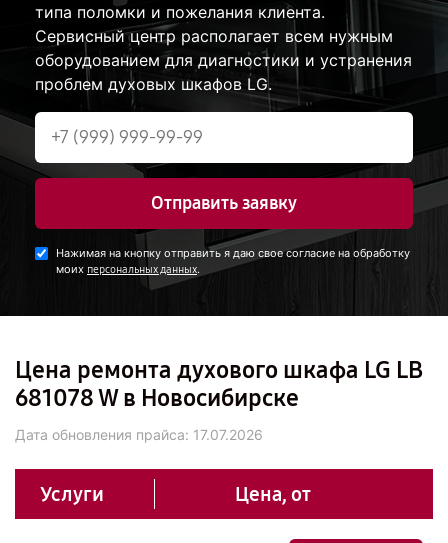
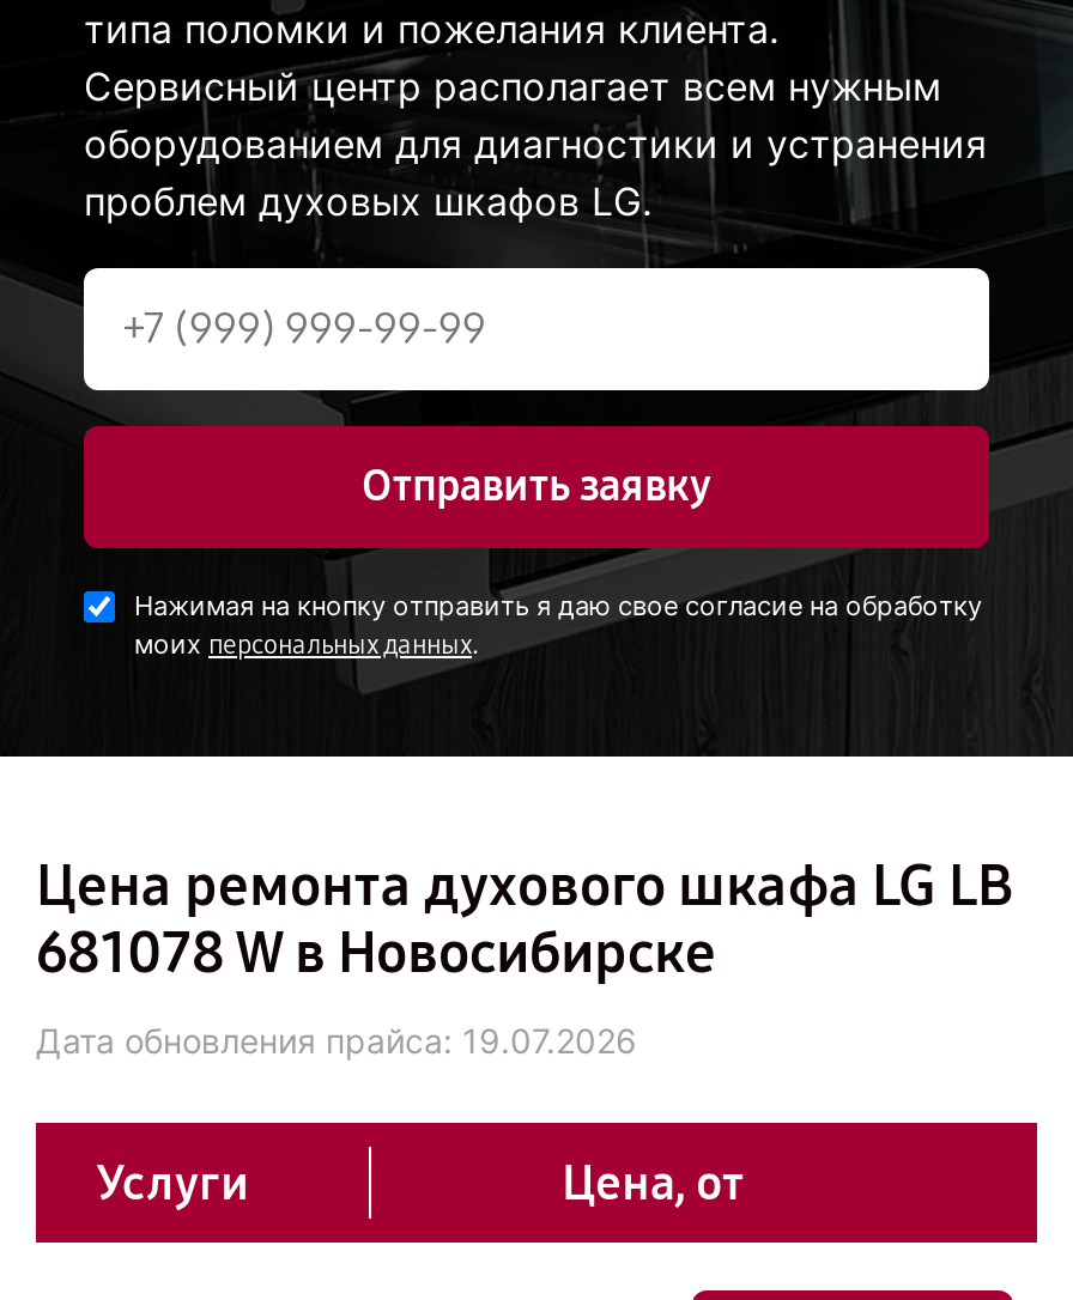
[15,426,263,443] Дата обновления прайса: 17.07.2026 -> [36,1020,637,1061] Дата обновления прайса: 19.07.2026

